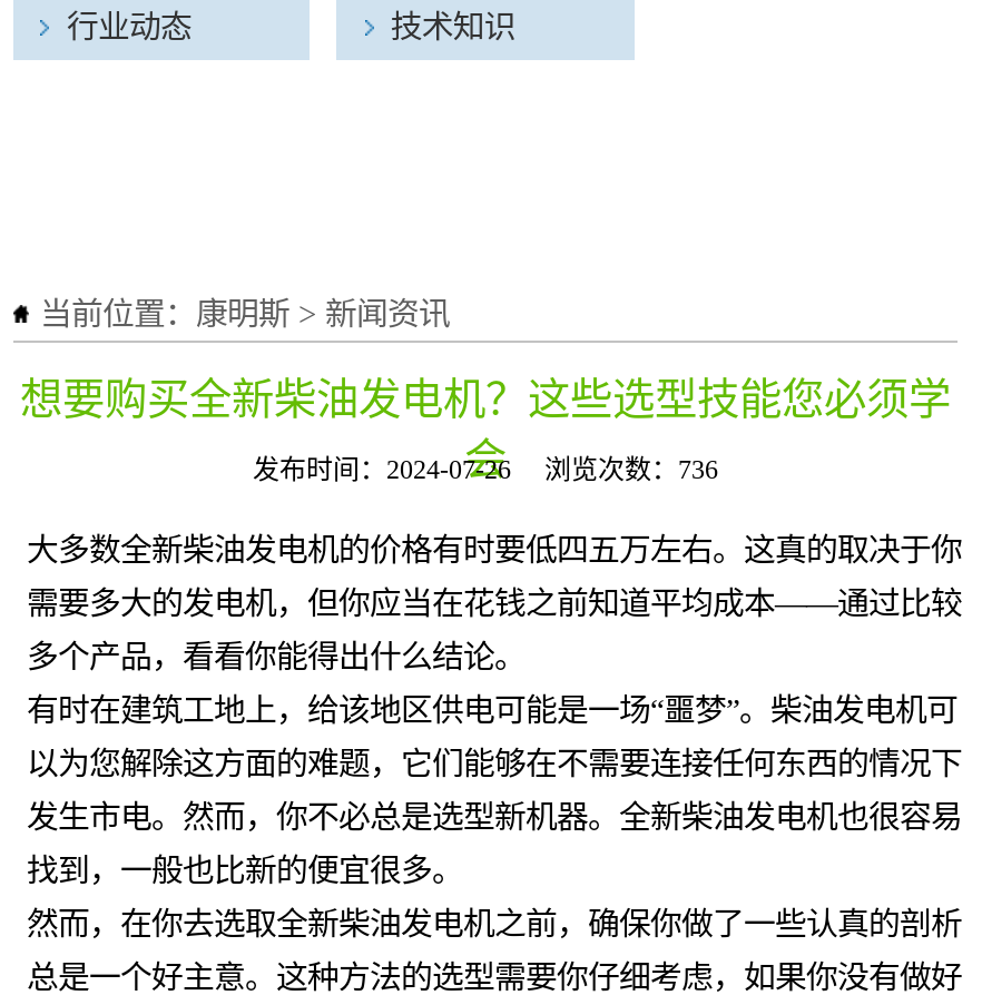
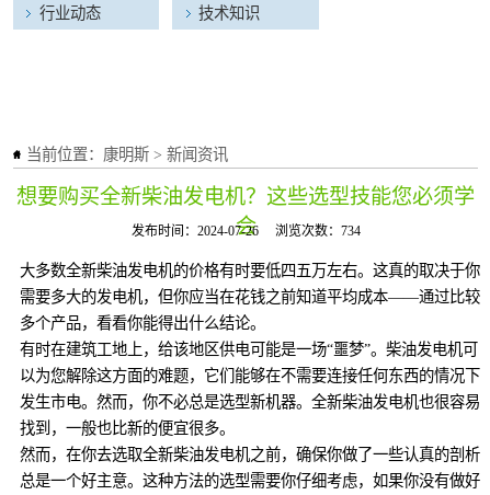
[544,454,718,485] 浏览次数：736 -> [275,223,360,239] 浏览次数：734

